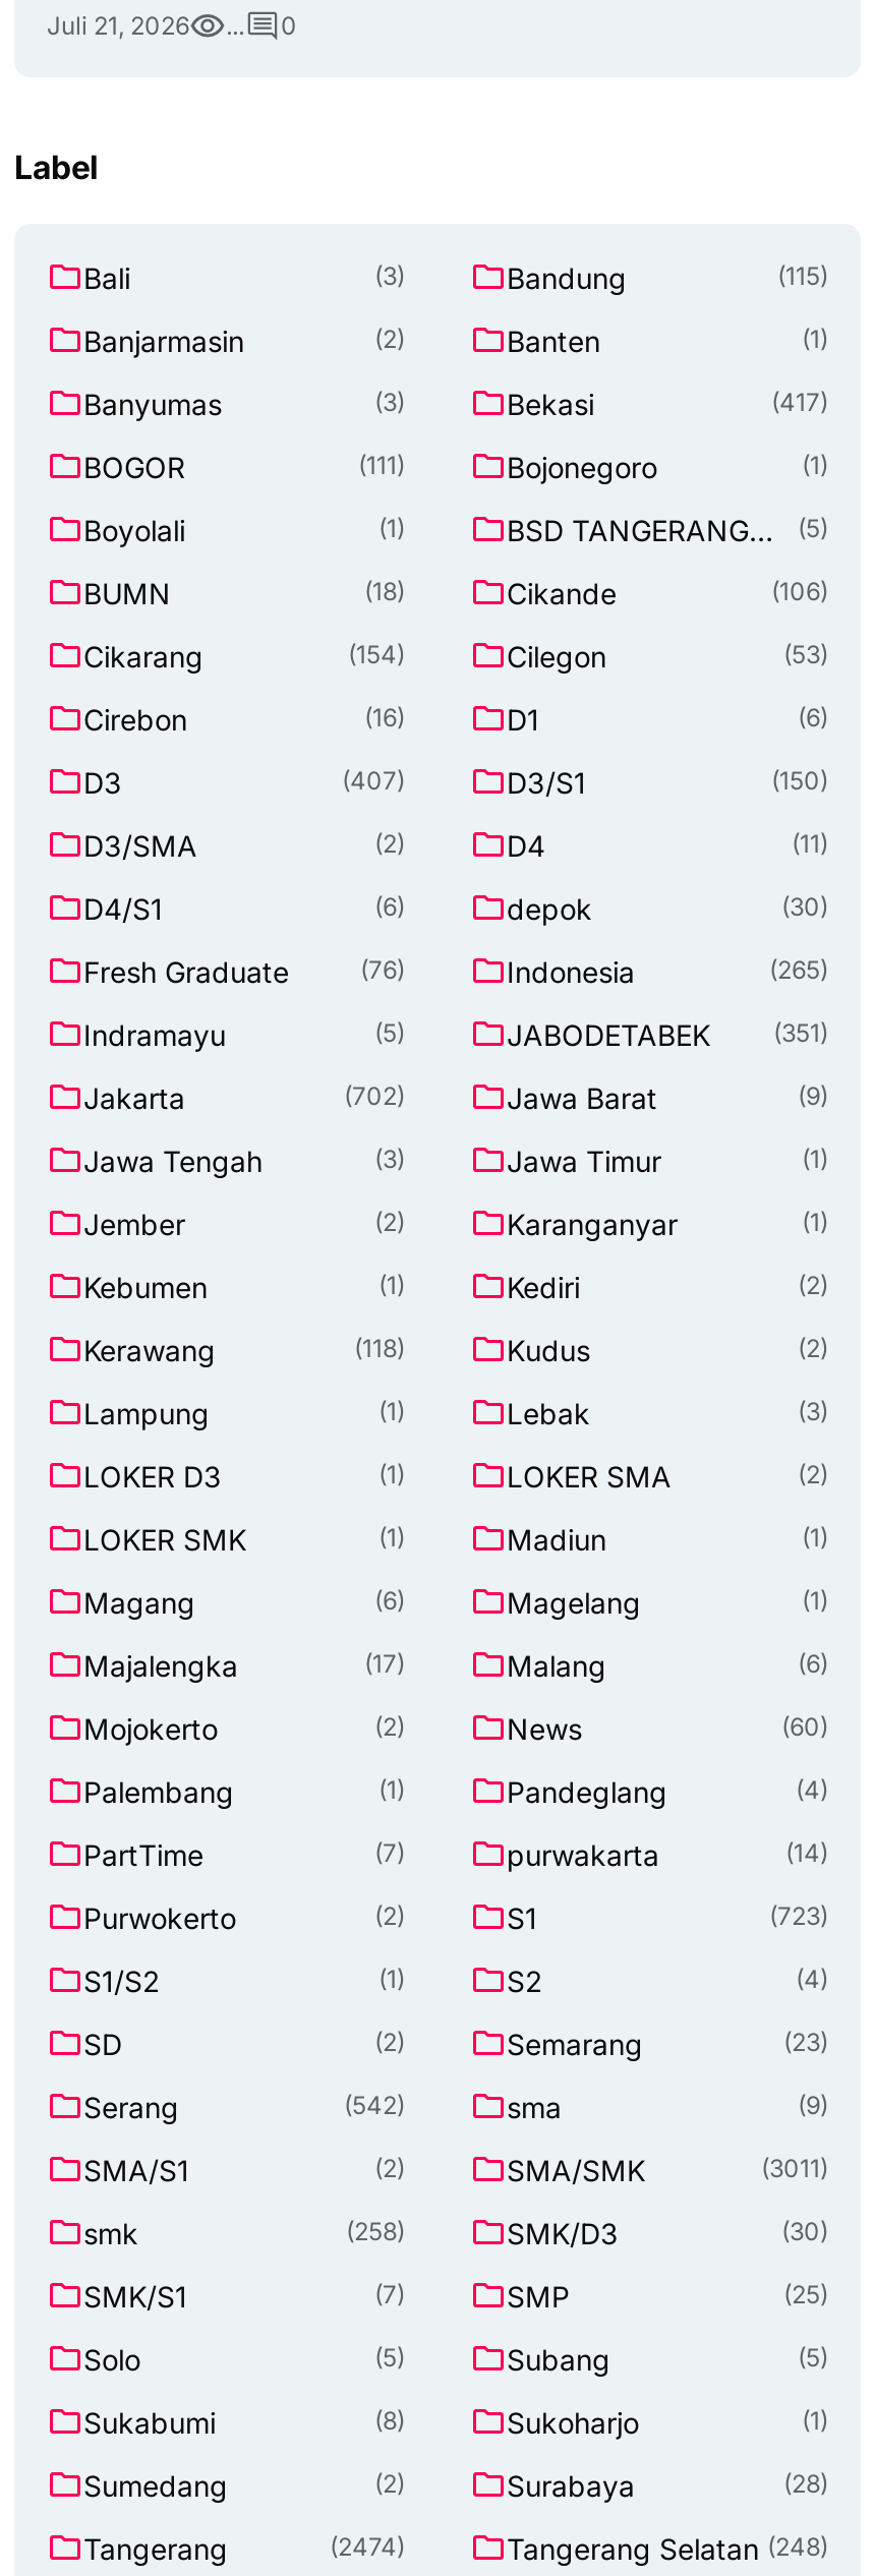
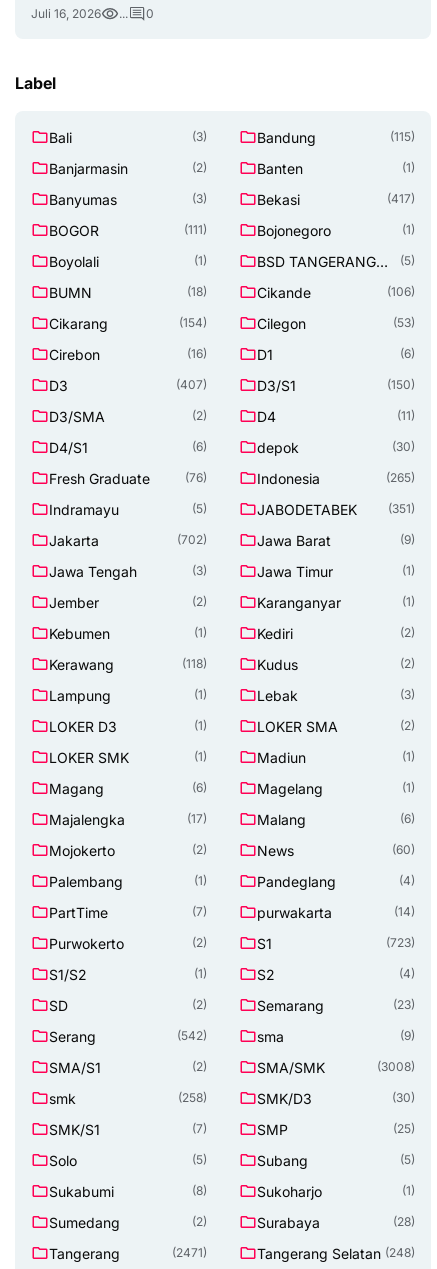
[47,10,189,40] Juli 21, 2026 -> [31,6,101,21] Juli 16, 2026
[761,2153,828,2184] (3011) -> [377,1059,415,1074] (3008)
[330,2532,405,2562] (2474) -> [172,1245,207,1260] (2471)

